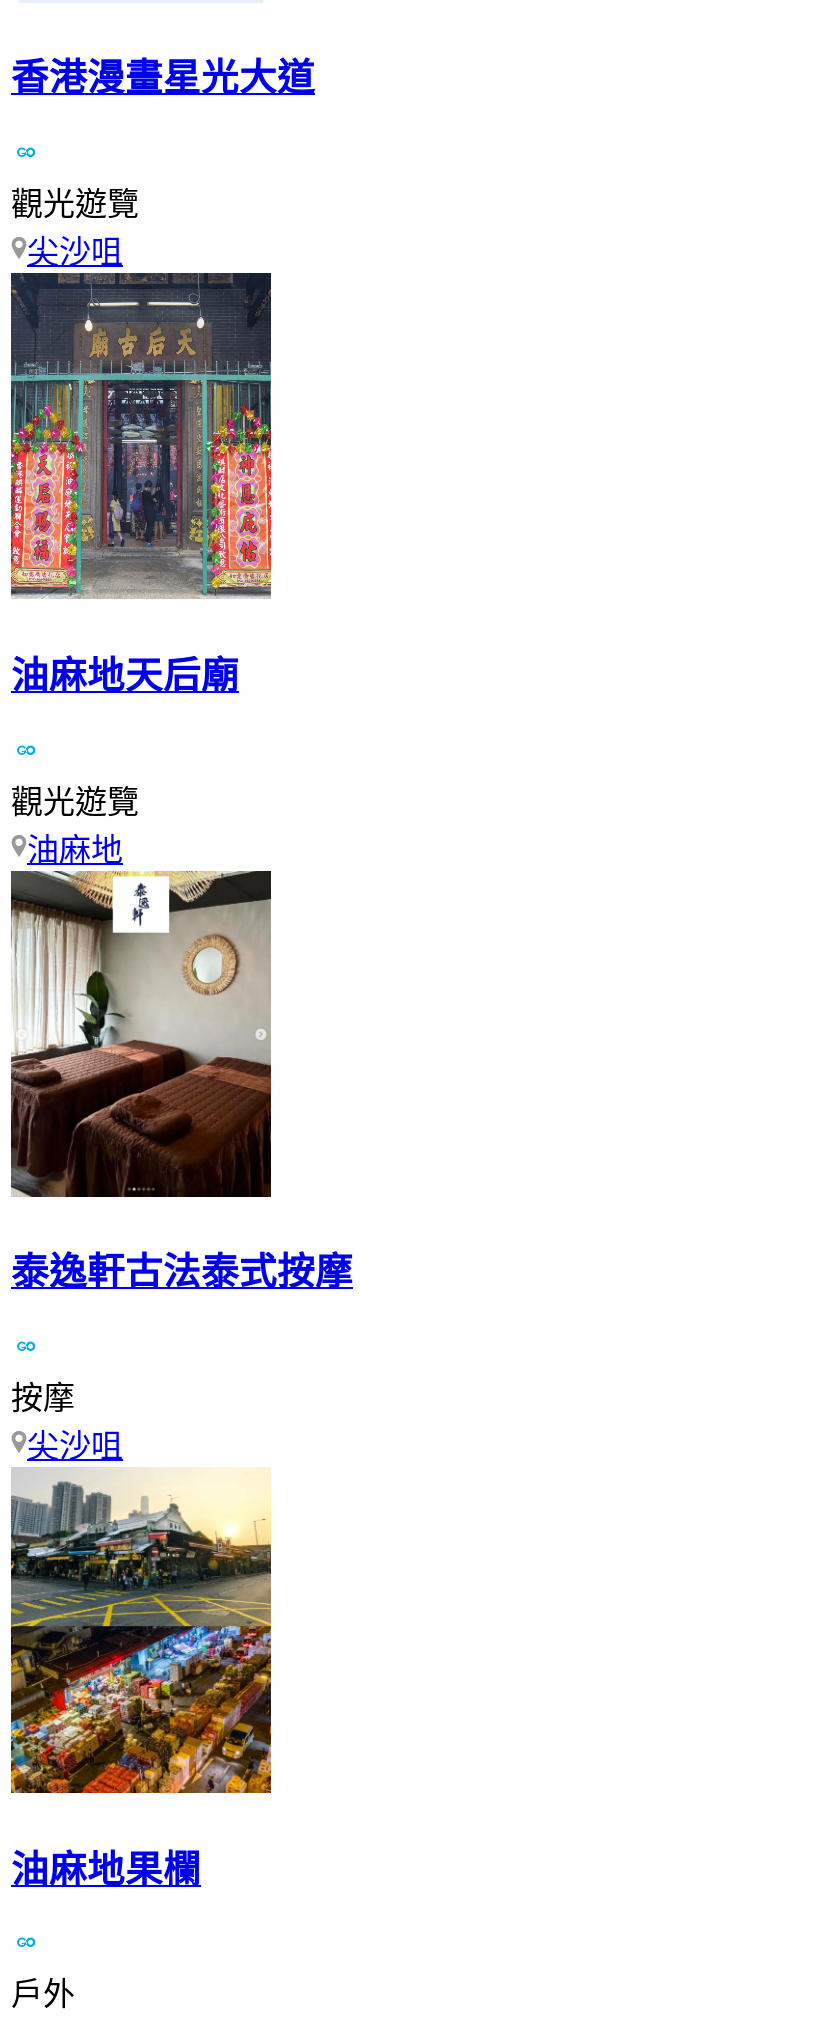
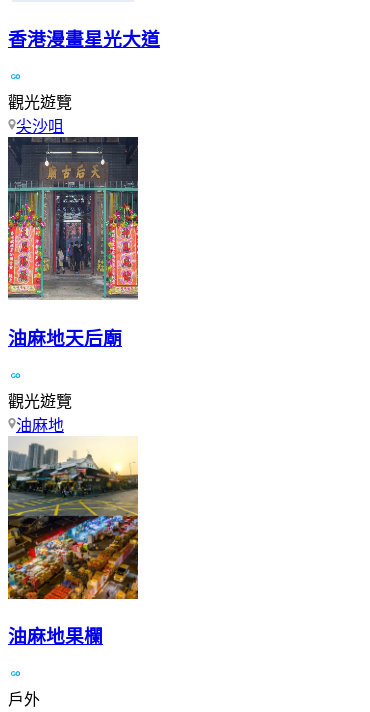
[9,869,353,1463] [image] | 泰逸軒古法泰式按摩 | 按摩 | 尖沙咀 -> none

